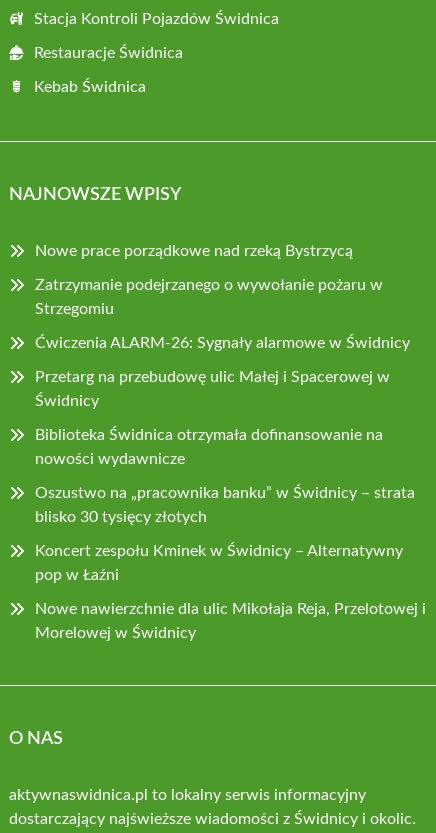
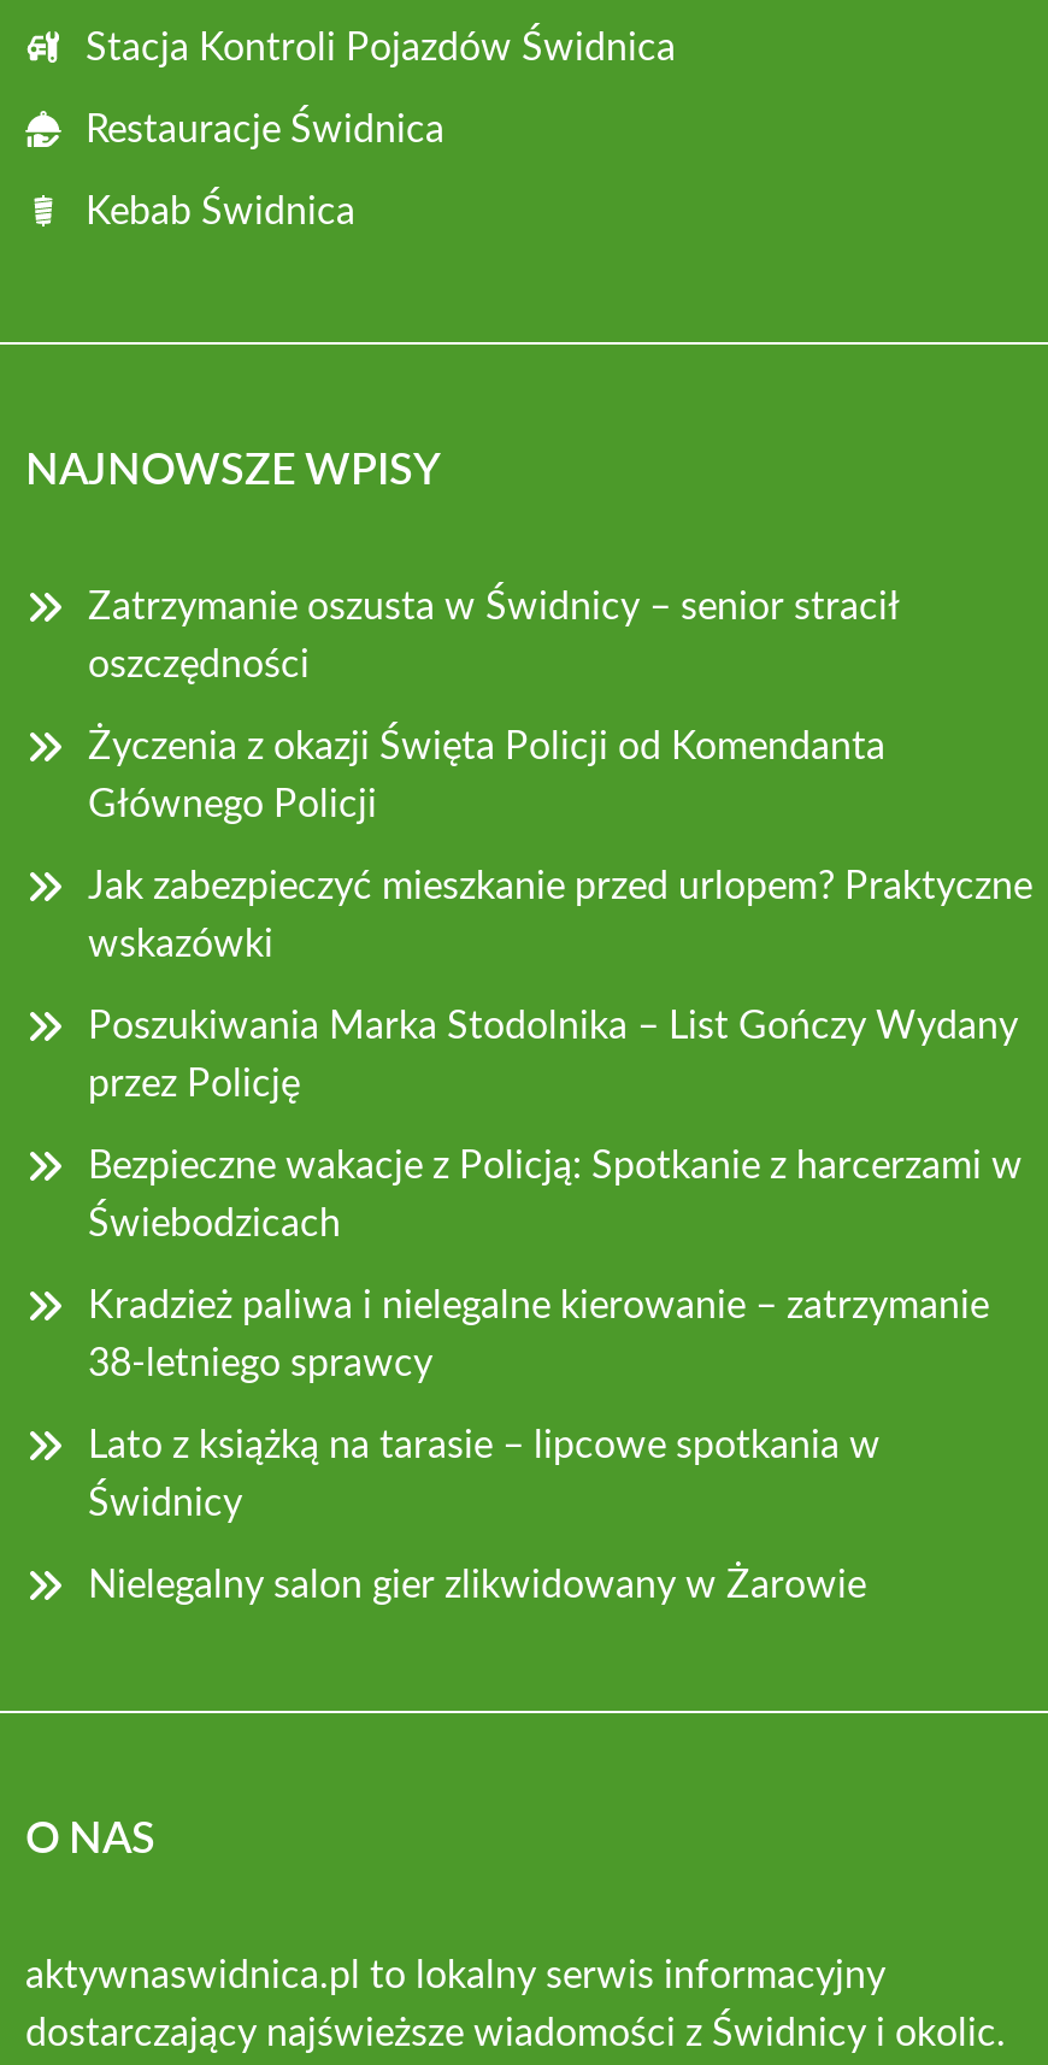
[35,243,410,385] Nowe prace porządkowe nad rzeką Bystrzycą | Zatrzymanie podejrzanego o wywołanie pożaru w | Strzegomiu | Ćwiczenia ALARM-26: Sygnały alarmowe w Świdnicy | Przetarg na przebudowę ulic Małej i Spacerowej w -> [88,588,1032,1465] Zatrzymanie oszusta w Świdnicy – senior stracił | oszczędności | Życzenia z okazji Święta Policji od Komendanta | Głównego Policji | Jak zabezpieczyć mieszkanie przed urlopem? Praktyczne | wskazówki | Poszukiwania Marka Stodolnika – List Gończy Wydany | przez Policję | Bezpieczne wakacje z Policją: Spotkanie z harcerzami w | Świebodzicach | Kradzież paliwa i nielegalne kierowanie – zatrzymanie | 38-letniego sprawcy | Lato z książką na tarasie – lipcowe spotkania w
moved [35,393,99,409] -> [88,1484,242,1523]: Świdnicy
[35,427,426,641] Biblioteka Świdnica otrzymała dofinansowanie na | nowości wydawnicze | Oszustwo na „pracownika banku” w Świdnicy – strata | blisko 30 tysięcy złotych | Koncert zespołu Kminek w Świdnicy – Alternatywny | pop w Łaźni | Nowe nawierzchnie dla ulic Mikołaja Reja, Przelotowej i | Morelowej w Świdnicy -> [88,1566,866,1605] Nielegalny salon gier zlikwidowany w Żarowie

